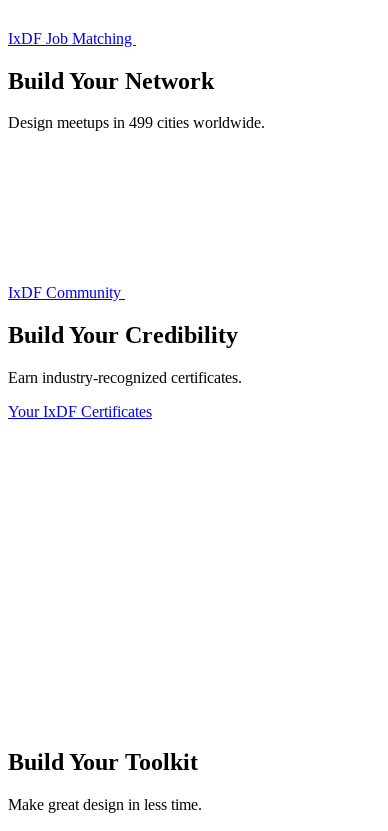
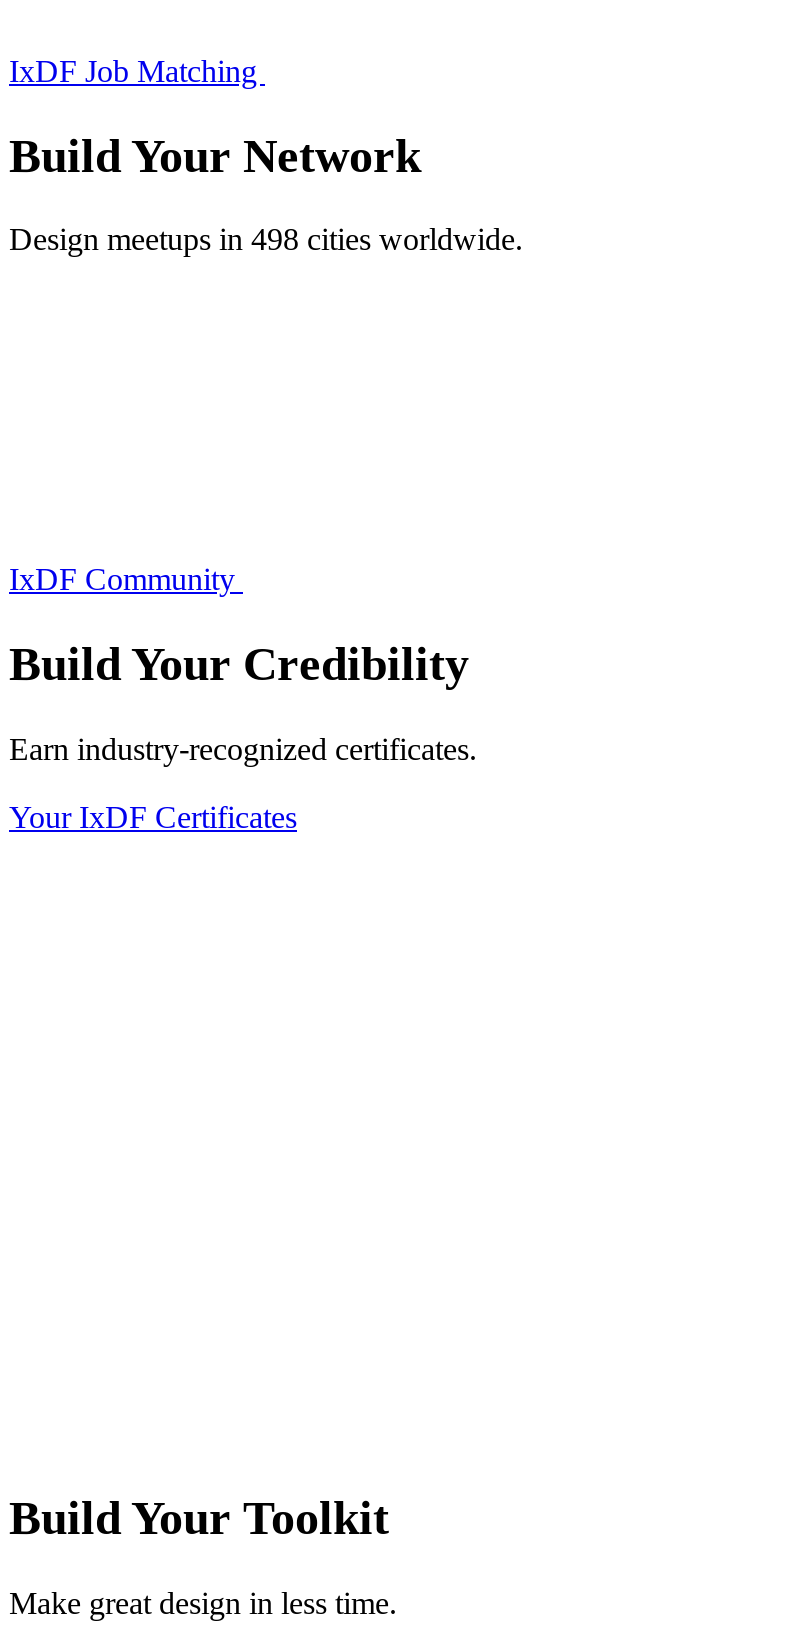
[8,114,265,131] Design meetups in 499 cities worldwide. -> [9,223,523,257] Design meetups in 498 cities worldwide.

